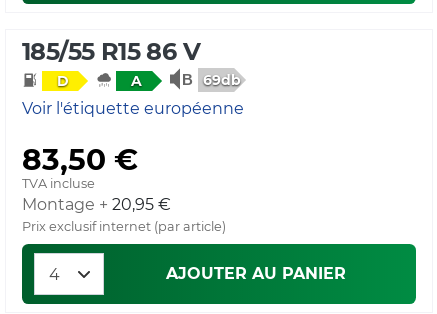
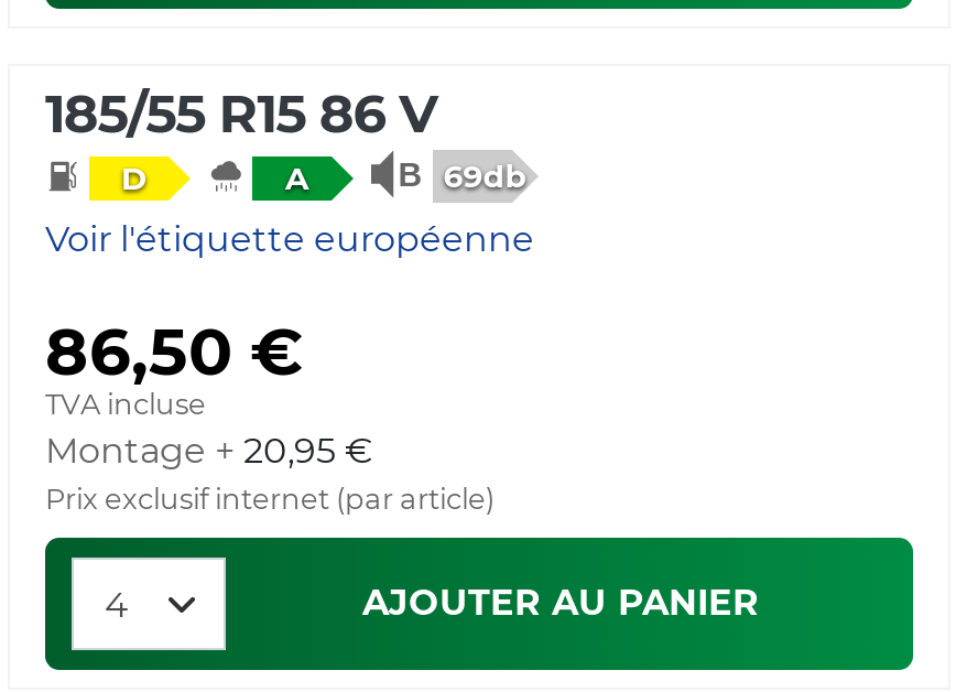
[22,141,138,177] 83,50 € -> [45,311,303,390] 86,50 €

